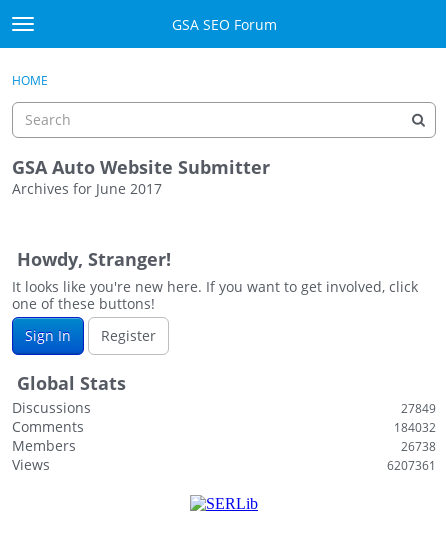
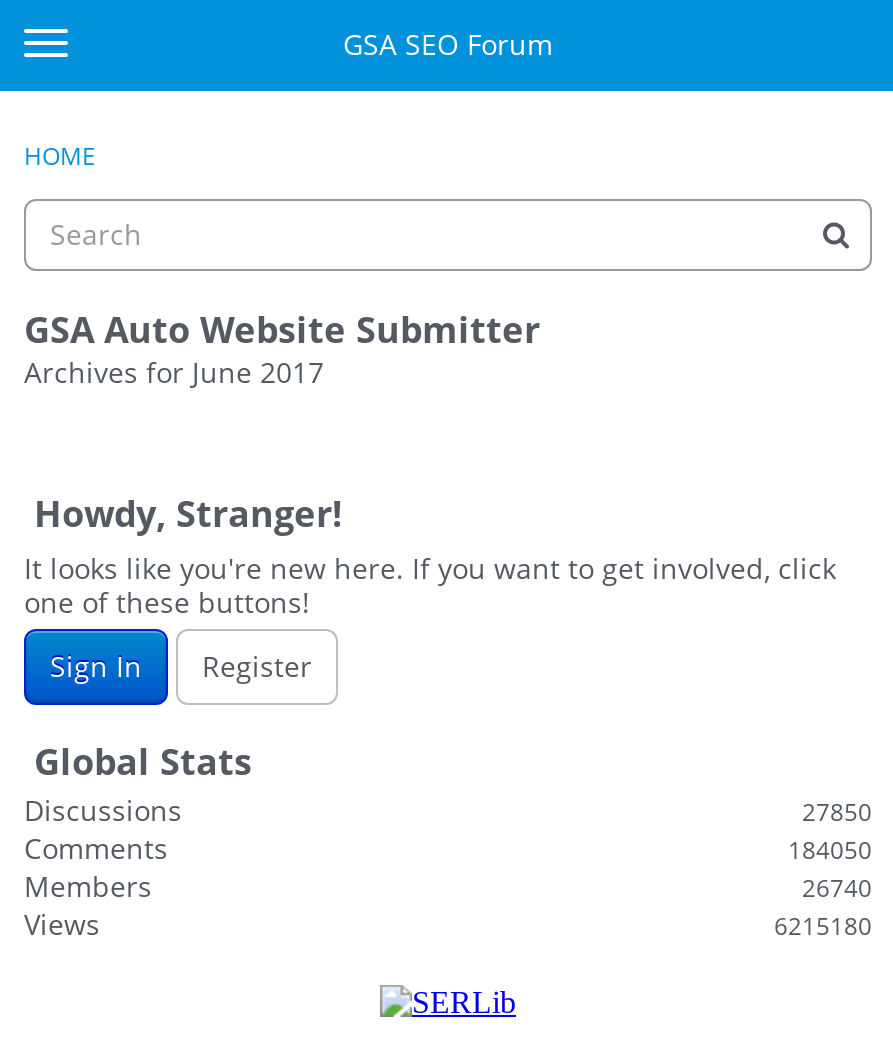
[401,400,436,417] 27849 -> [802,795,872,829] 27850
[394,419,436,436] 184032 -> [788,833,872,867] 184050
[401,438,436,455] 26738 -> [802,871,872,905] 26740
[387,457,436,474] 6207361 -> [774,909,872,943] 6215180

